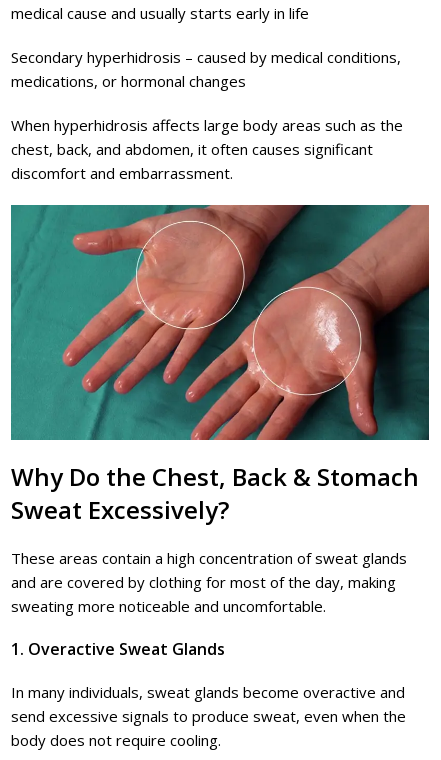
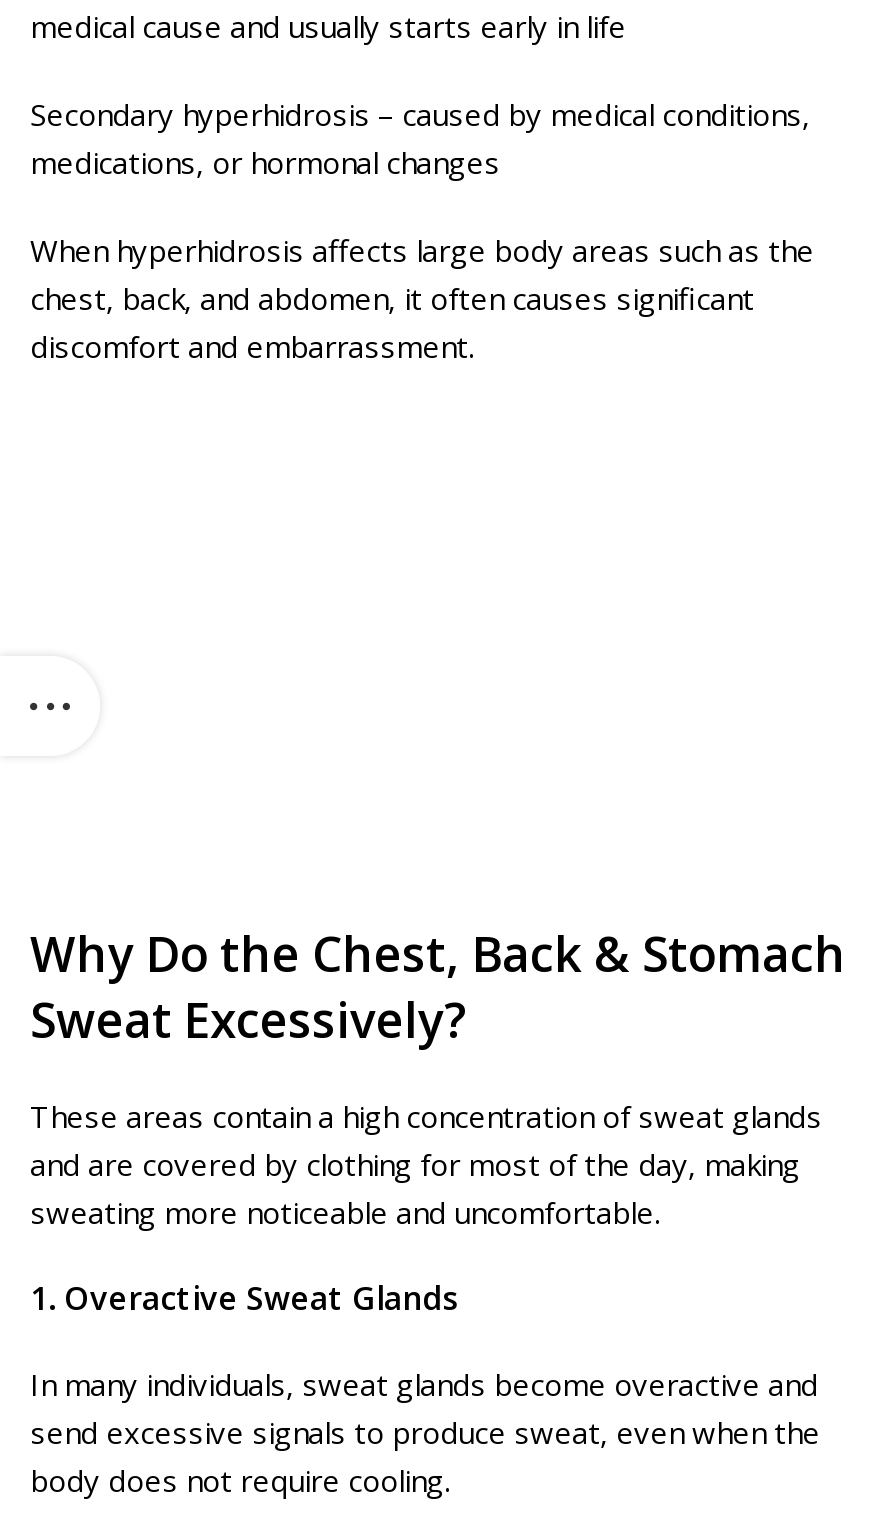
[10,204,430,441] [image] -> none

